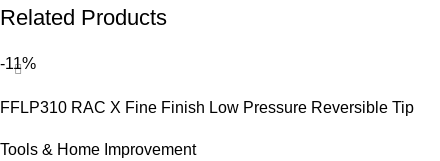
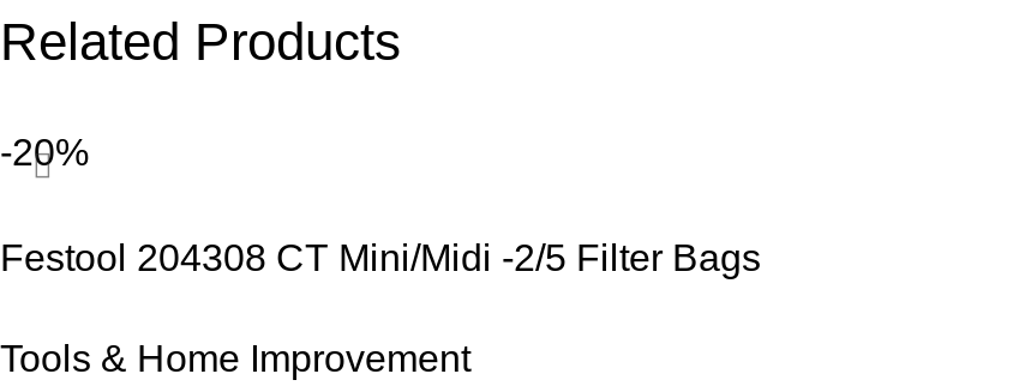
[0,55,36,72] -11% -> [0,131,89,172] -20%
[0,99,414,116] FFLP310 RAC X Fine Finish Low Pressure Reversible Tip -> [0,237,761,277] Festool 204308 CT Mini/Midi -2/5 Filter Bags

